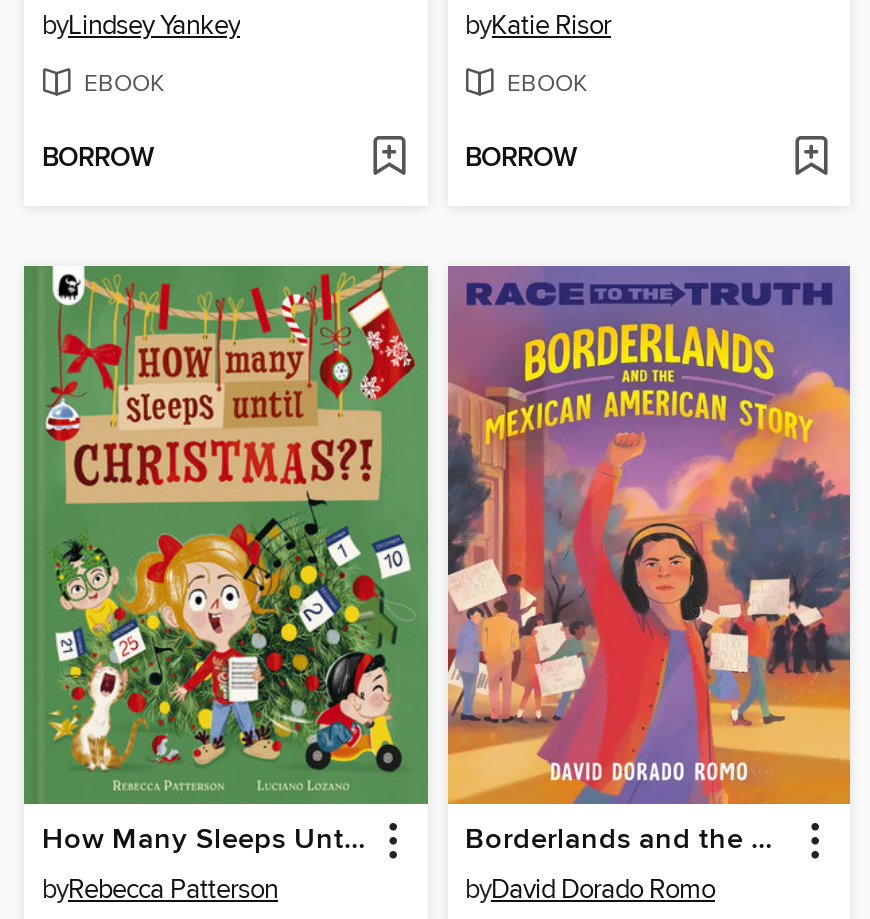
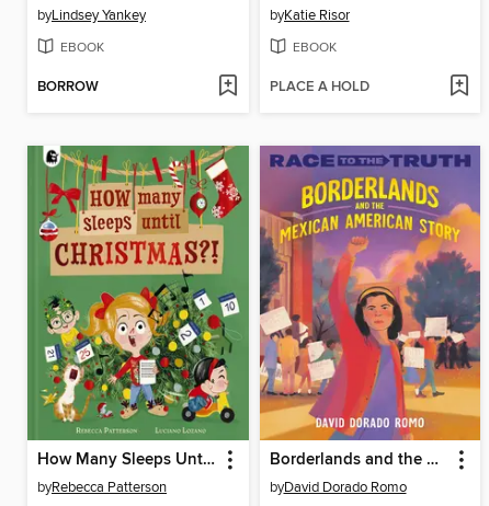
[465,142,577,176] BORROW -> [269,78,369,97] PLACE A HOLD

